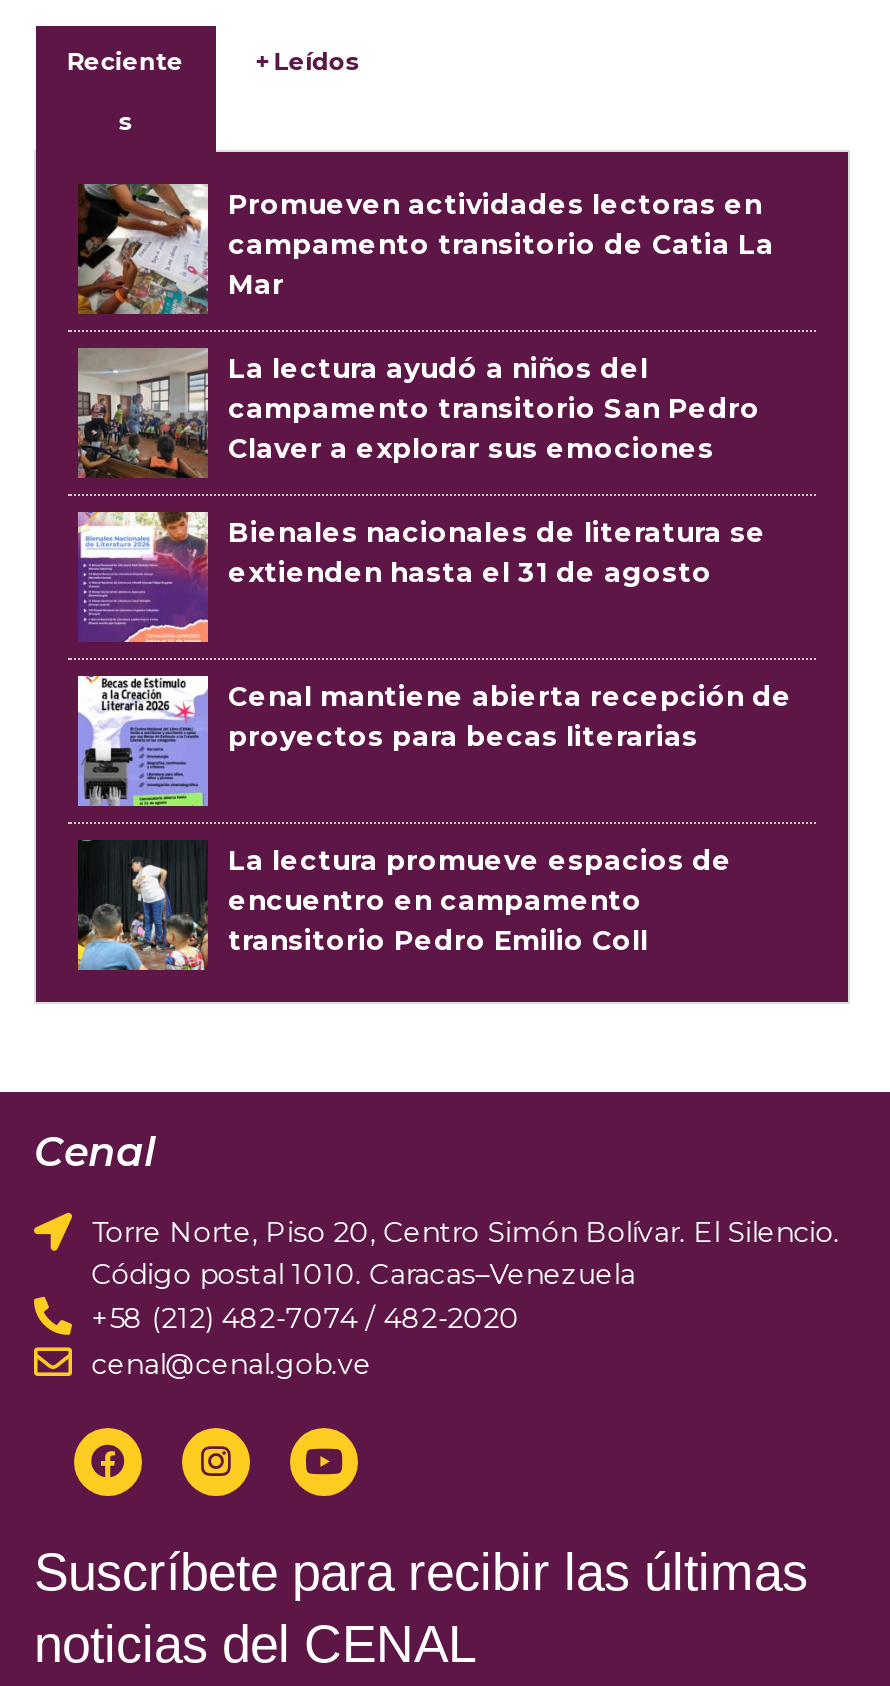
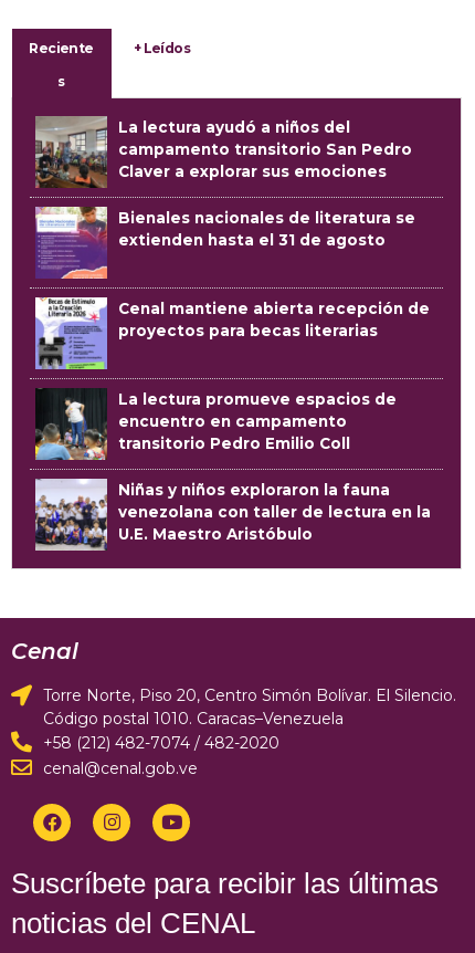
[76,184,774,316] [image] | Promueven actividades lectoras en | campamento transitorio de Catia La | Mar -> none
moved [74,342,792,956] -> [33,113,430,452]: [image] | La lectura ayudó a niños del | campamento transitorio San Pedro | ... | encuentro en campamento | transitorio Pedro Emilio Coll
none -> [34,478,431,552] [image] | Niñas y niños exploraron la fauna | venezolana con taller de lectura en la | U.E. Maestro Aristóbulo

